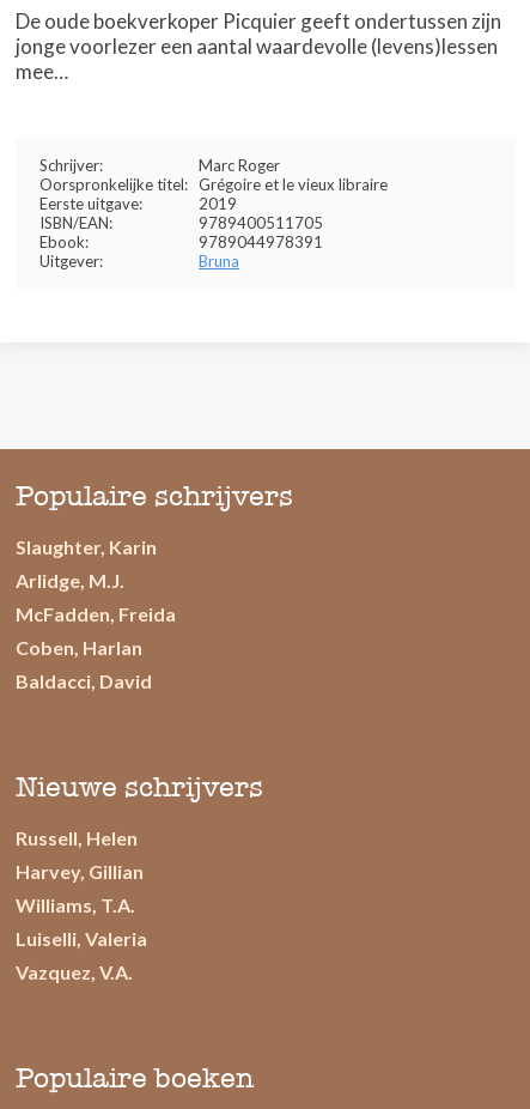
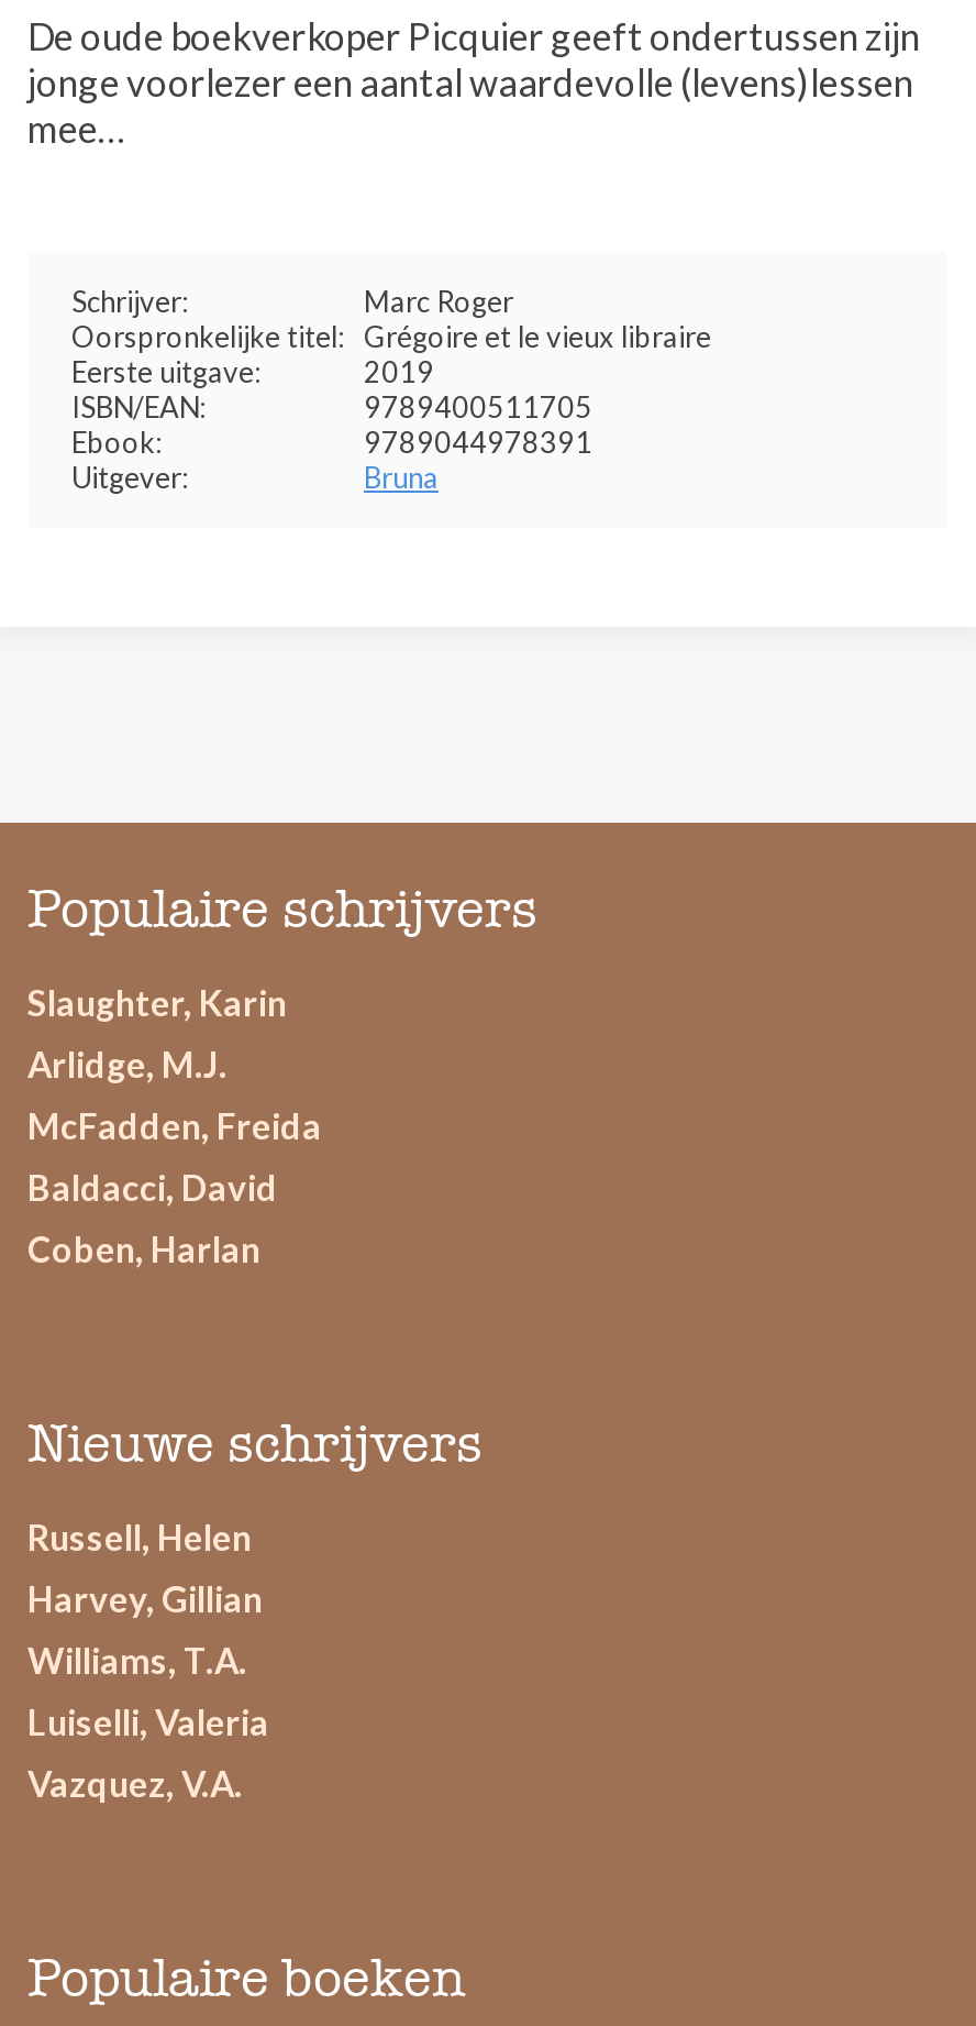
moved [16,636,142,659] -> [27,1227,260,1269]: Coben, Harlan
moved [16,669,152,692] -> [27,1166,278,1208]: Baldacci, David

